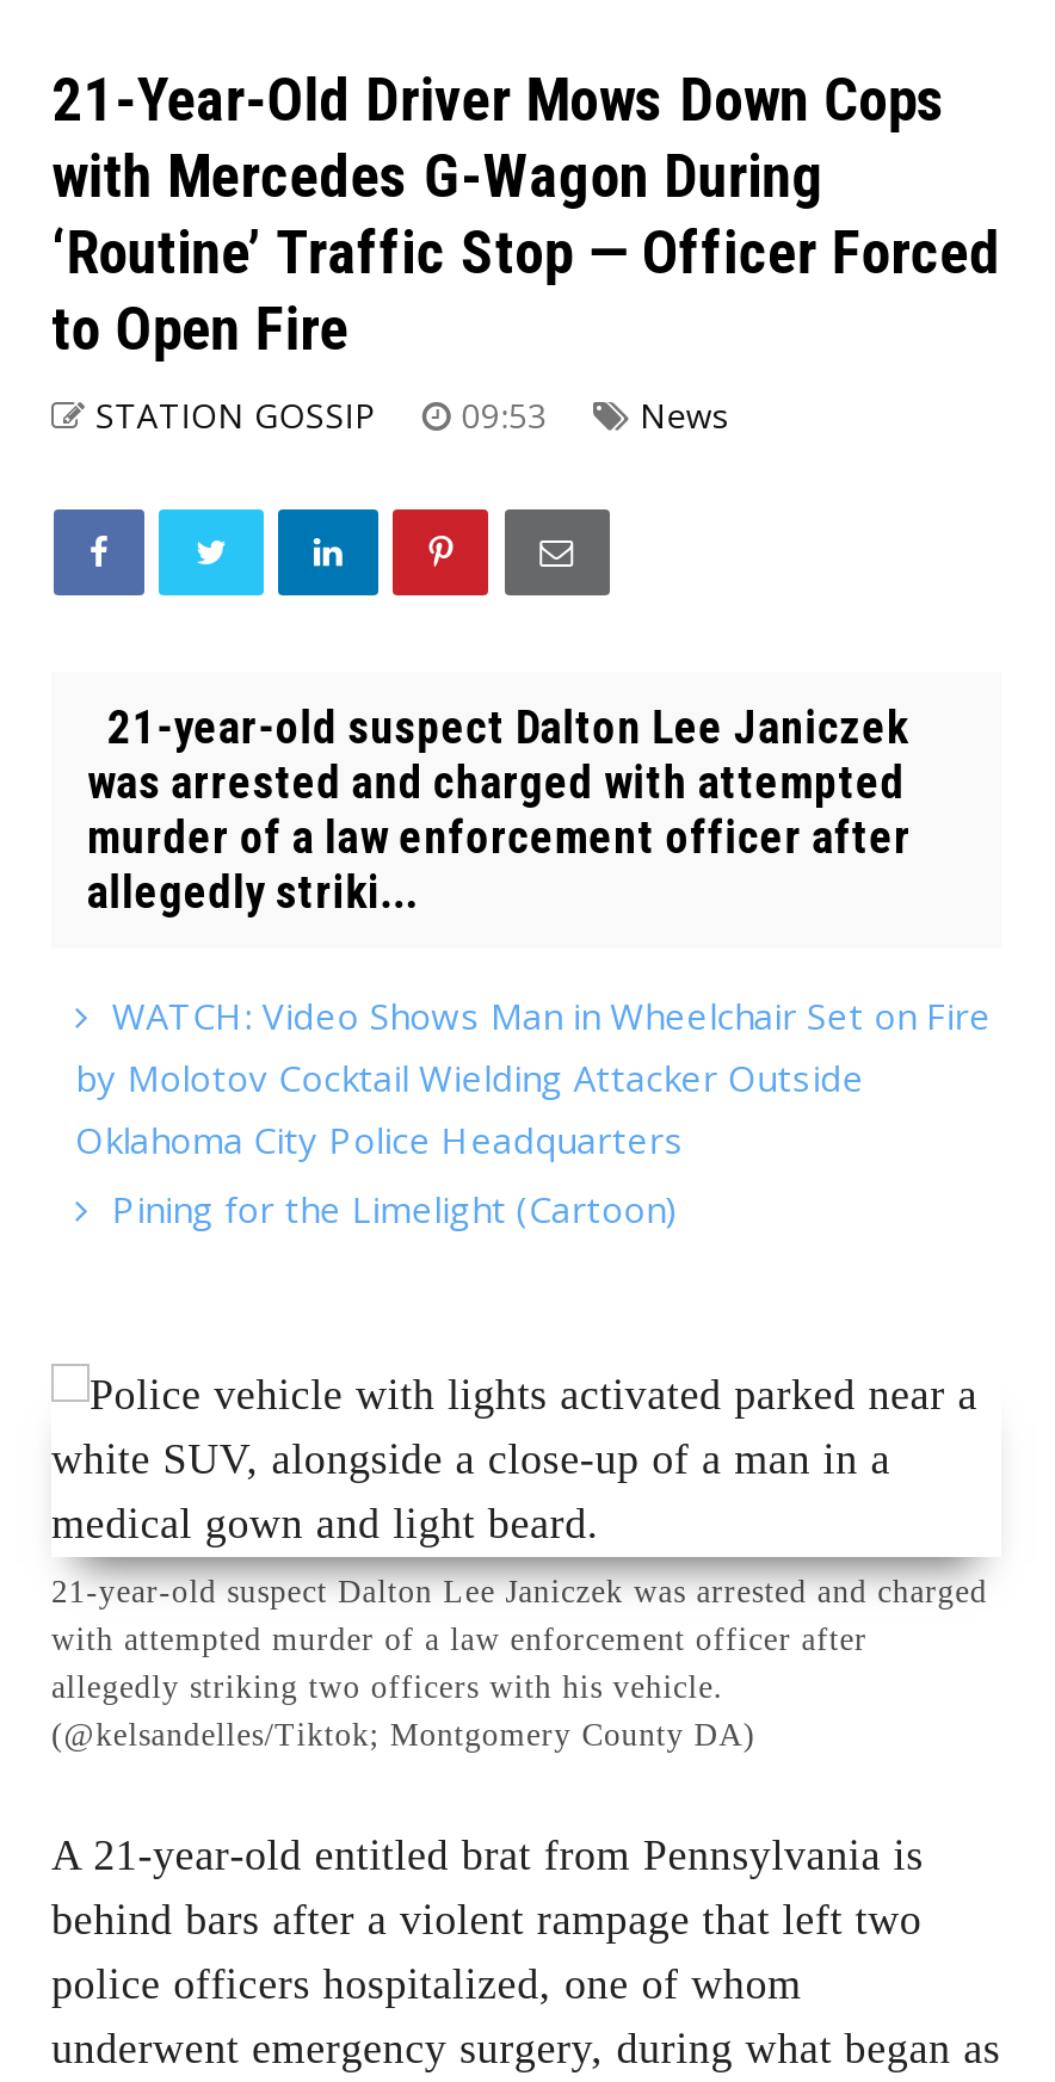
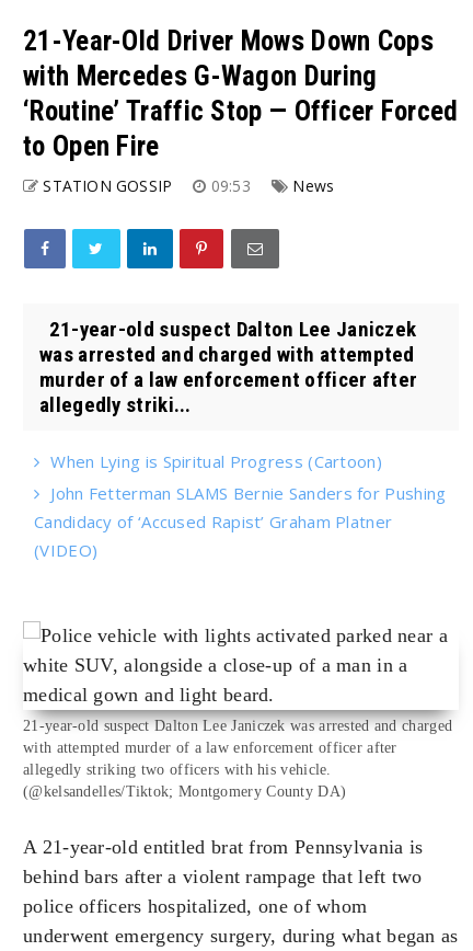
[75,991,991,1232] WATCH: Video Shows Man in Wheelchair Set on Fire | by Molotov Cocktail Wielding Attacker Outside | Oklahoma City Police Headquarters | Pining for the Limelight (Cartoon) -> [34,450,446,561] When Lying is Spiritual Progress (Cartoon) | John Fetterman SLAMS Bernie Sanders for Pushing | Candidacy of ‘Accused Rapist’ Graham Platner | (VIDEO)

